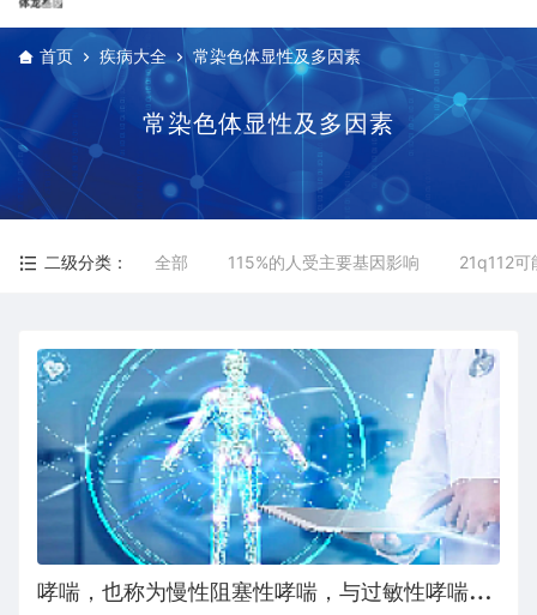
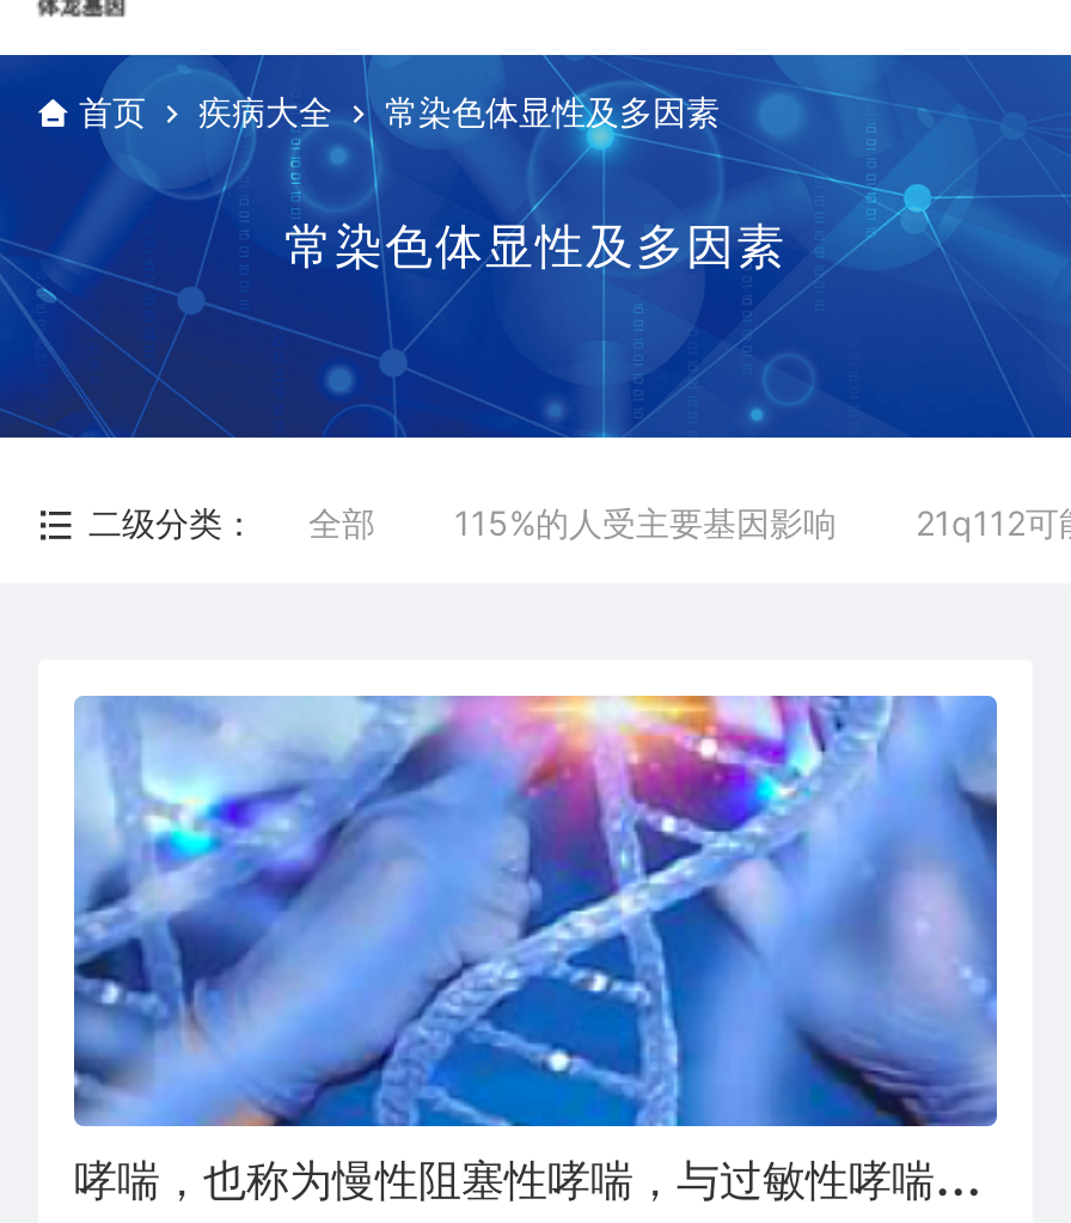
[37,348,500,566] [image] -> [74,693,999,1129] [image]

